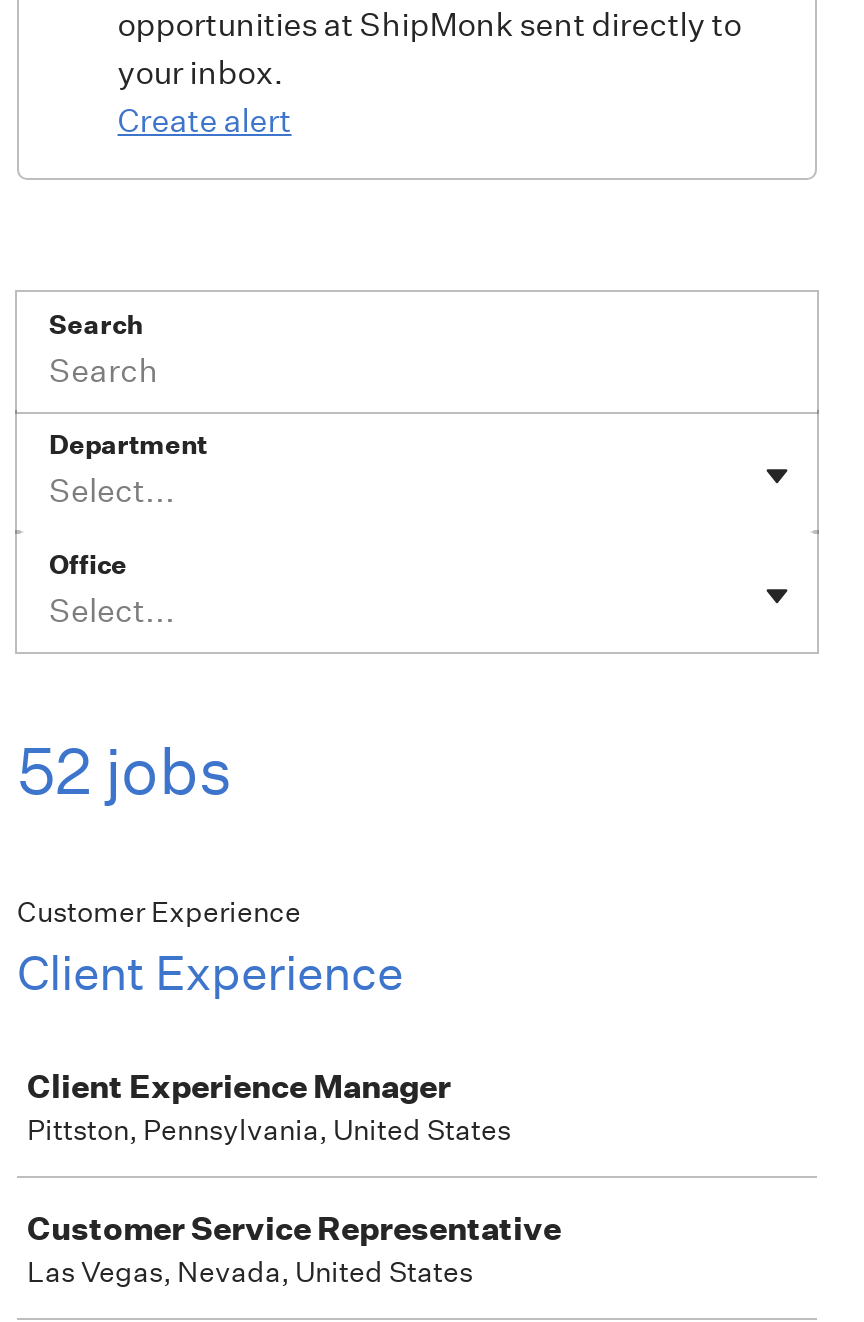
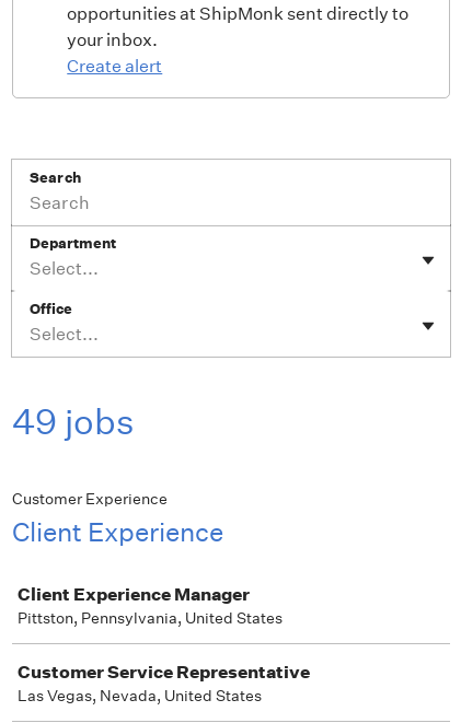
[17,732,233,810] 52 jobs -> [12,400,135,443] 49 jobs

